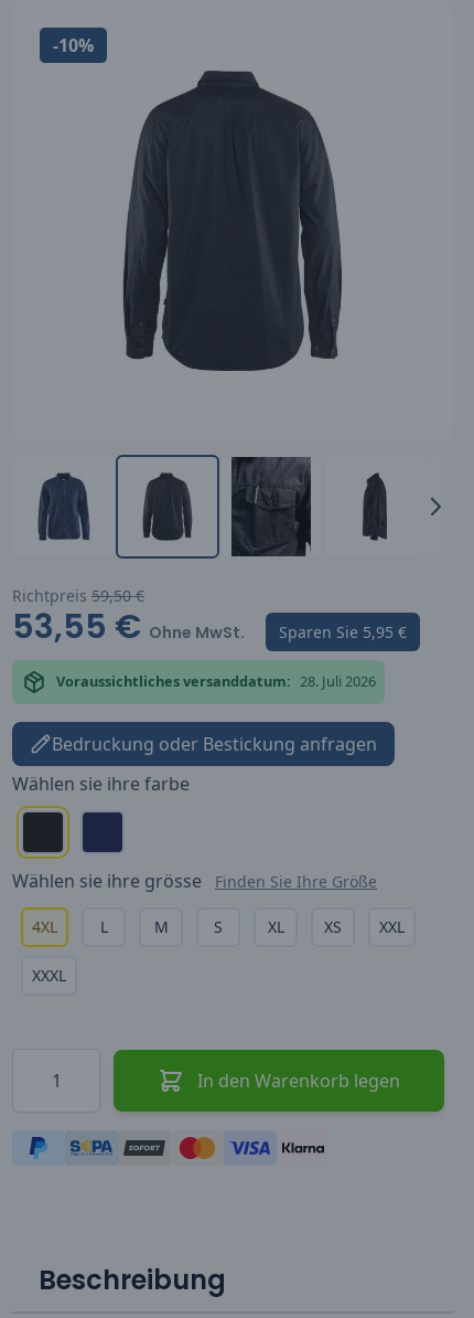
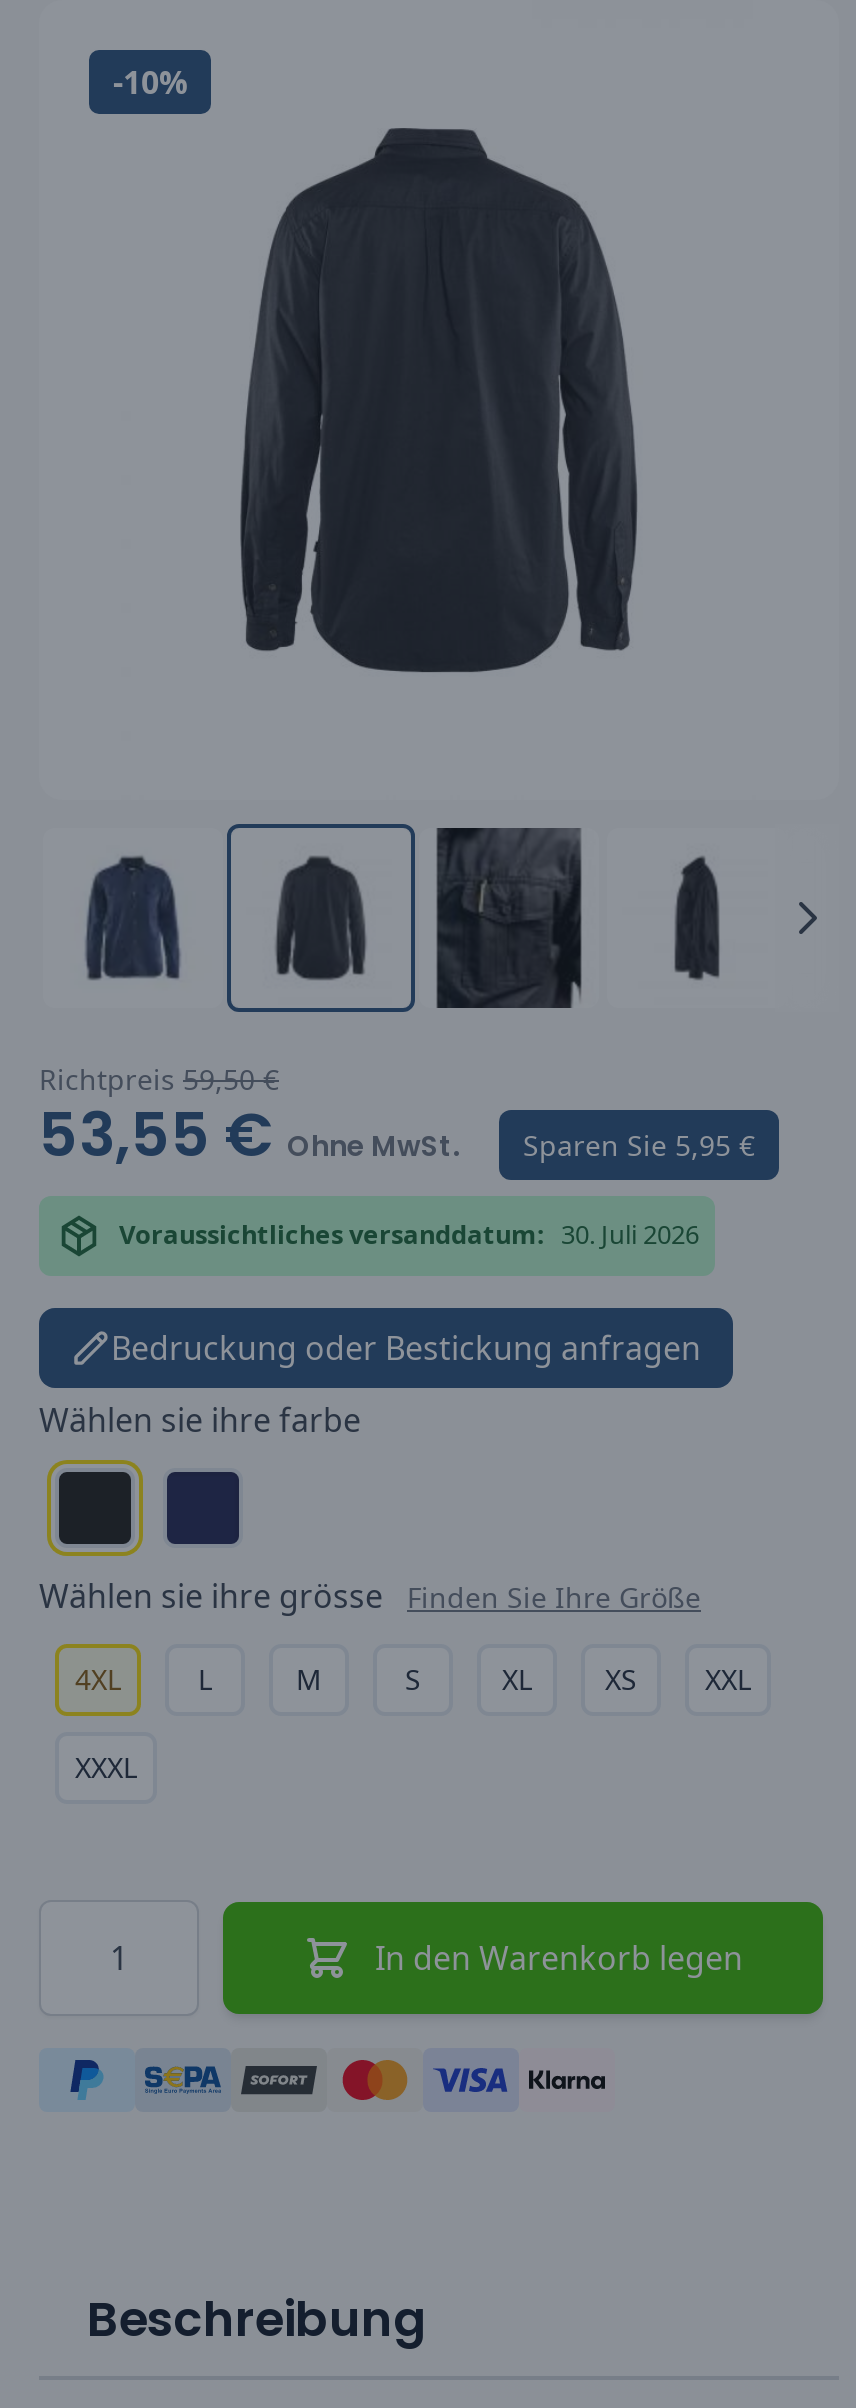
[56,671,376,691] Voraussichtliches versanddatum: 28. Juli 2026 -> [119,1216,699,1252] Voraussichtliches versanddatum: 30. Juli 2026

